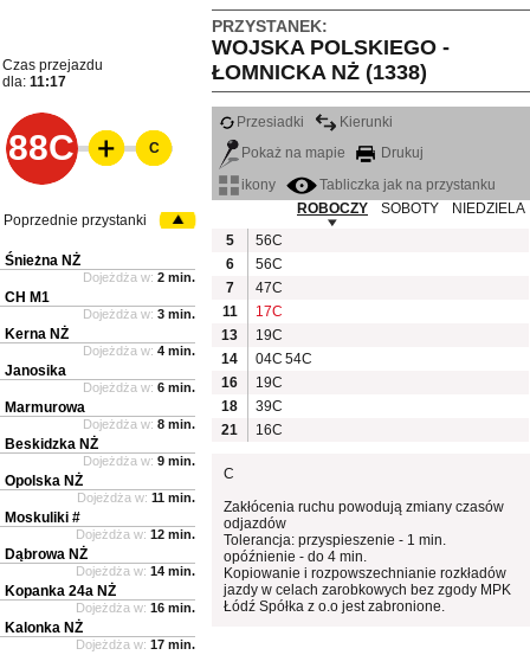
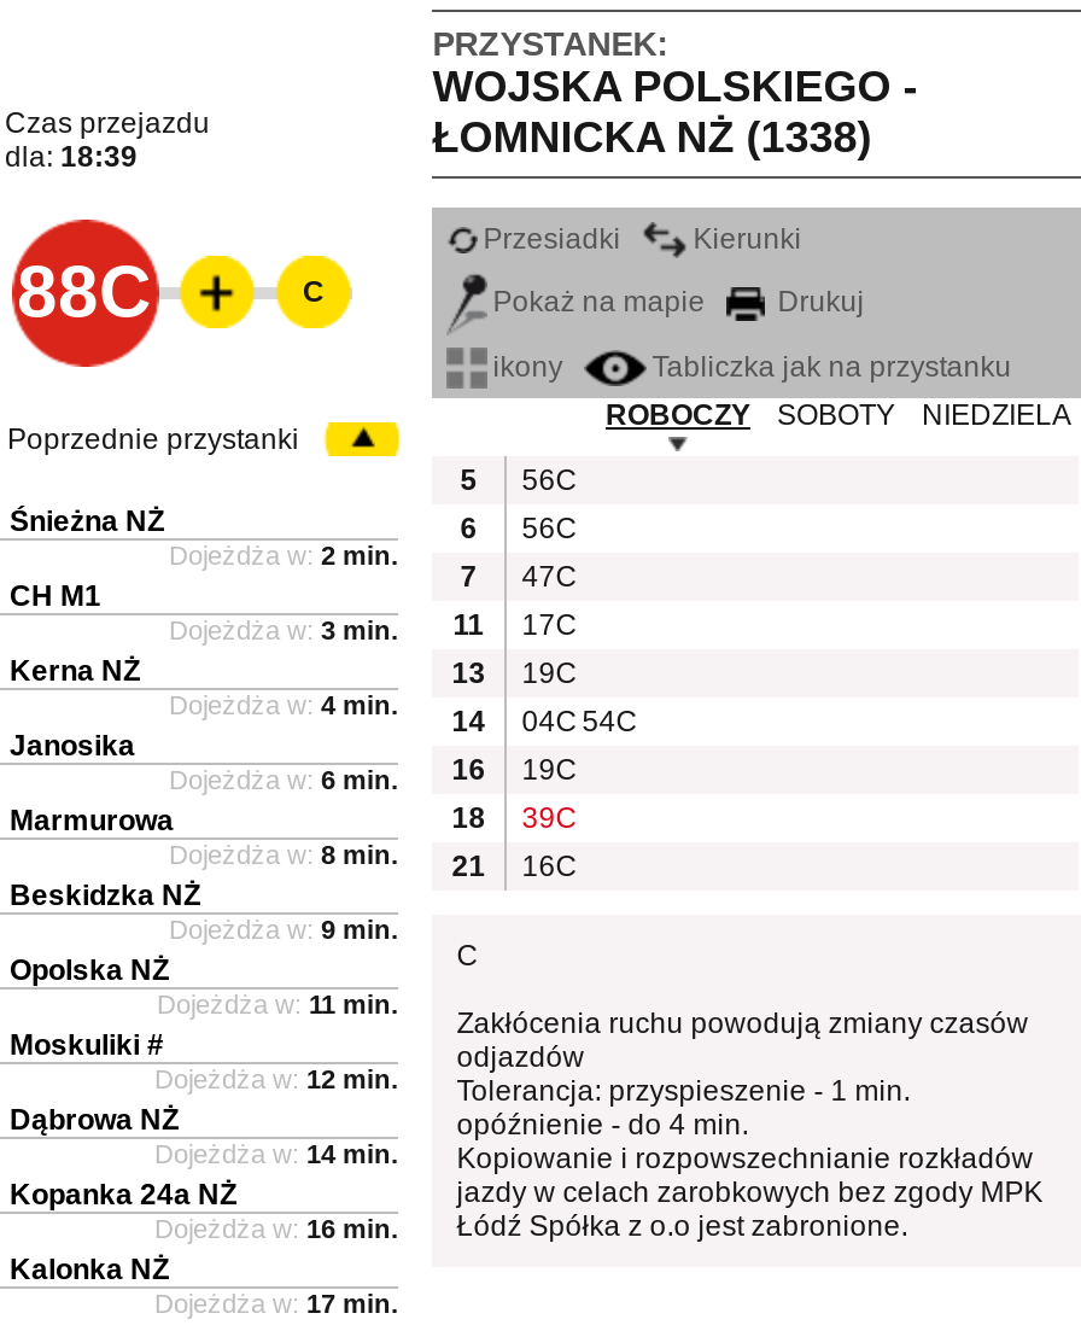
[2,74,66,90] dla: 11:17 -> [5,140,138,174] dla: 18:39

